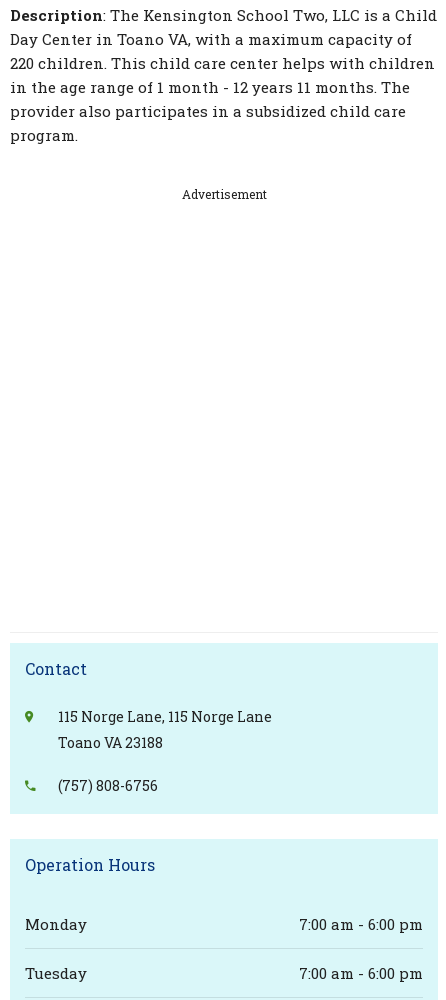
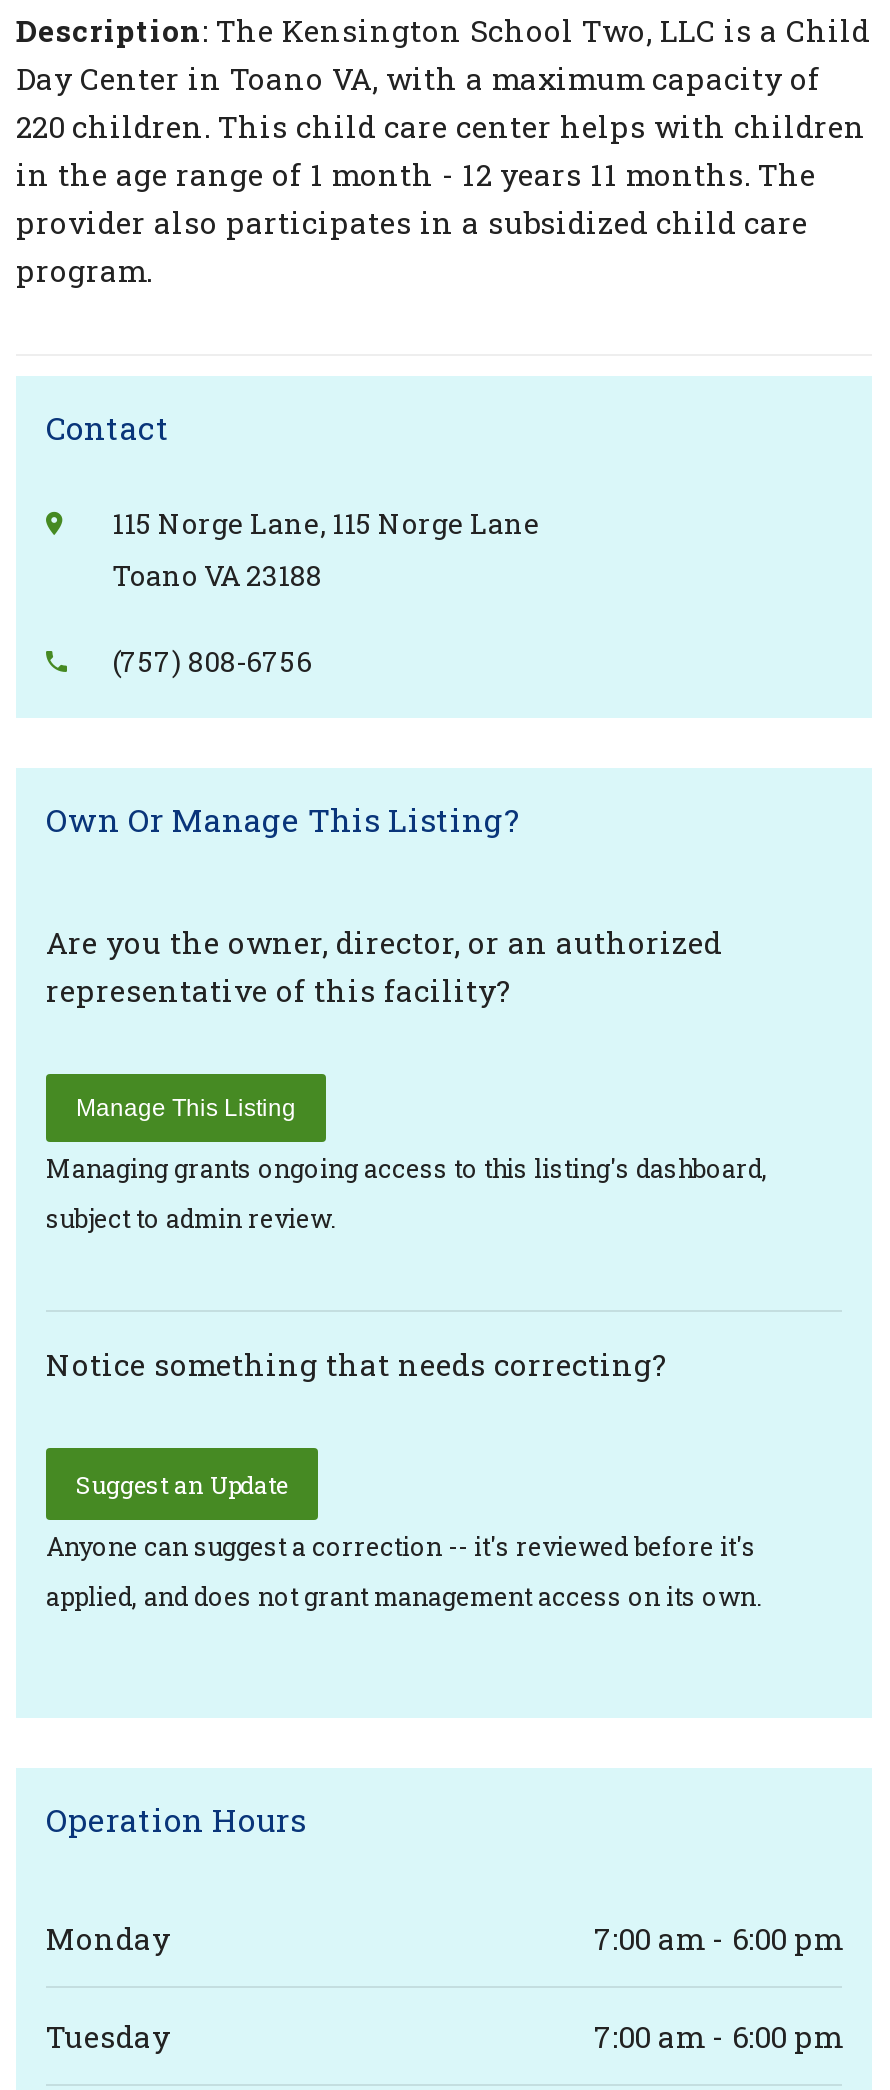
[181,186,266,202] Advertisement -> none
moved [25,658,272,795] -> [46,405,540,679]: Contact | 115 Norge Lane, 115 Norge Lane | Toano VA 23188 | (757) 808-6756
none -> [46,797,768,1233] Own Or Manage This Listing? | Are you the owner, director, or an authorized | representative of this facility? | Manage This Listing | Managing grants ongoing access to this listing's dashboard, | subject to admin review.
none -> [46,1343,762,1611] Notice something that needs correcting? | Suggest an Update | Anyone can suggest a correction -- it's reviewed before it's | applied, and does not grant management access on its own.

